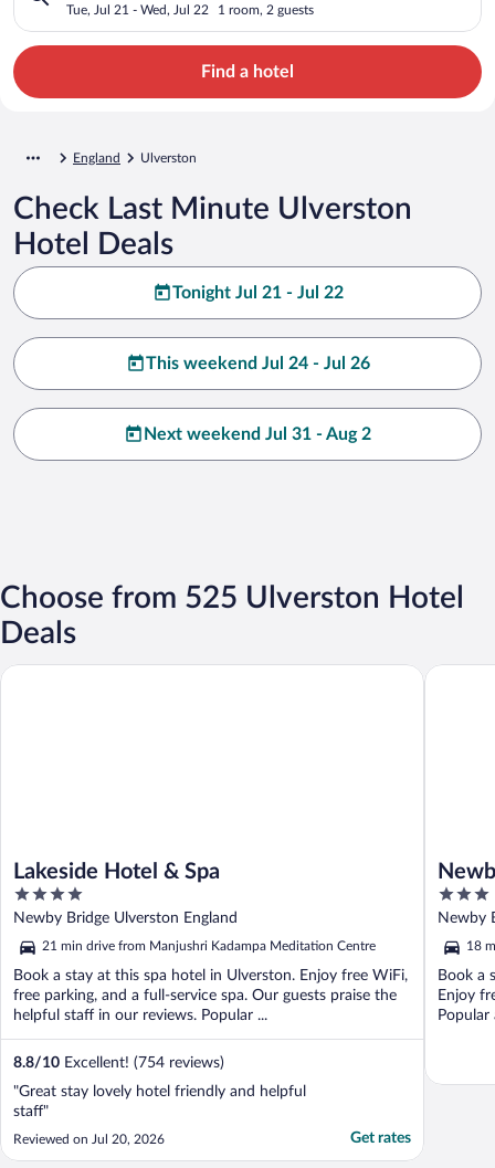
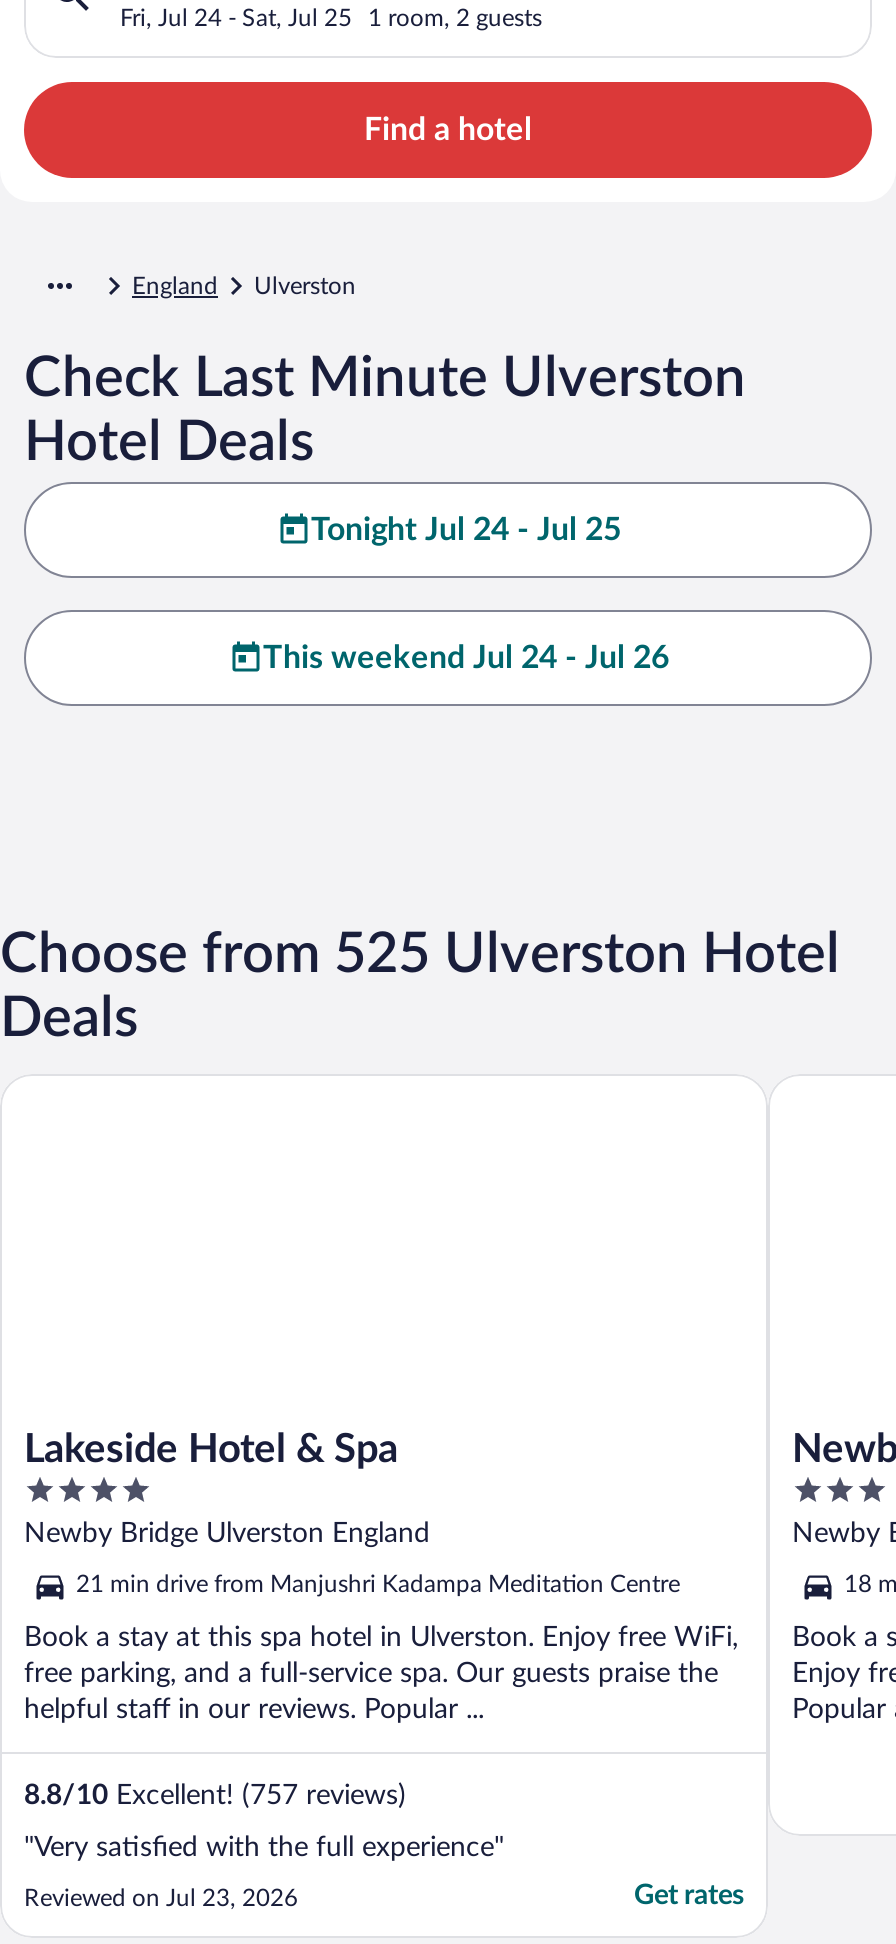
[66,3,209,16] Tue, Jul 21 - Wed, Jul 22 -> [120,5,352,29] Fri, Jul 24 - Sat, Jul 25
[172,284,343,301] Tonight Jul 21 - Jul 22 -> [311,513,621,545] Tonight Jul 24 - Jul 25
[144,425,371,443] Next weekend Jul 31 - Aug 2 -> none
[13,1056,224,1071] 8.8/10 Excellent! (754 reviews) -> [24,1782,406,1810] 8.8/10 Excellent! (757 reviews)
[13,1084,306,1120] "Great stay lovely hotel friendly and helpful | staff" -> [24,1834,504,1862] "Very satisfied with the full experience"
[13,1133,165,1146] Reviewed on Jul 20, 2026 -> [24,1886,298,1910] Reviewed on Jul 23, 2026

